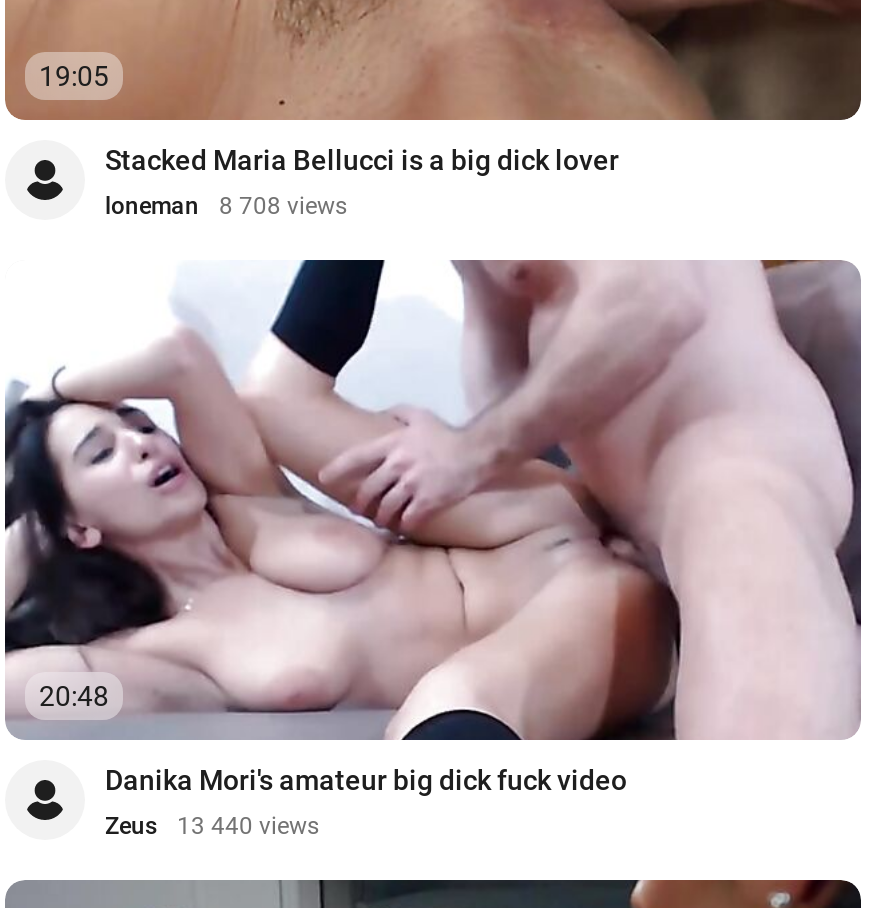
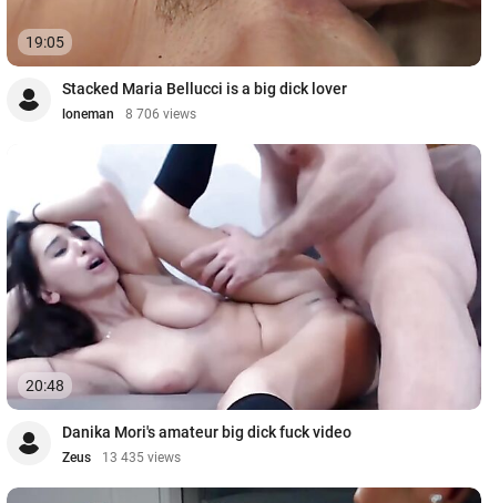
[105,192,347,220] loneman 8 708 views -> [62,107,196,122] loneman 8 706 views
[105,812,319,840] Zeus 13 440 views -> [62,450,181,465] Zeus 13 435 views

